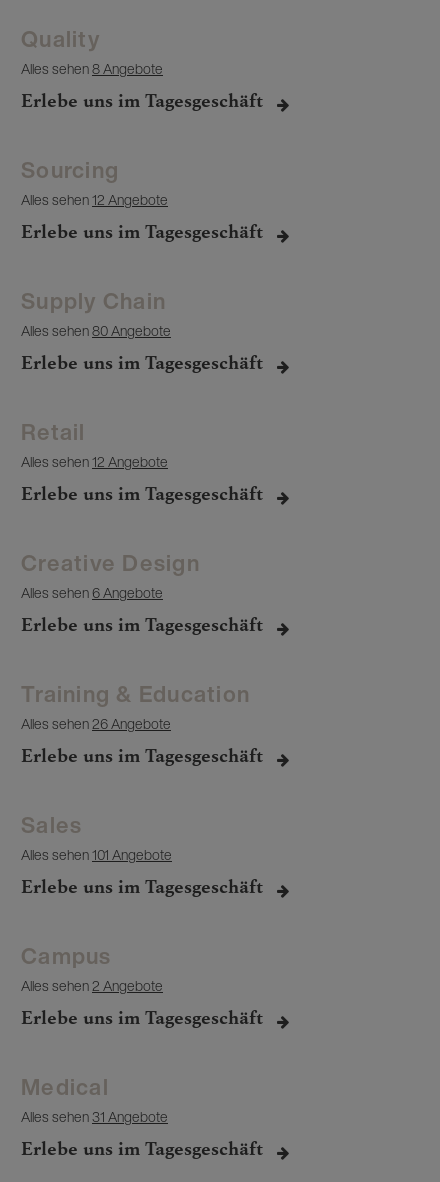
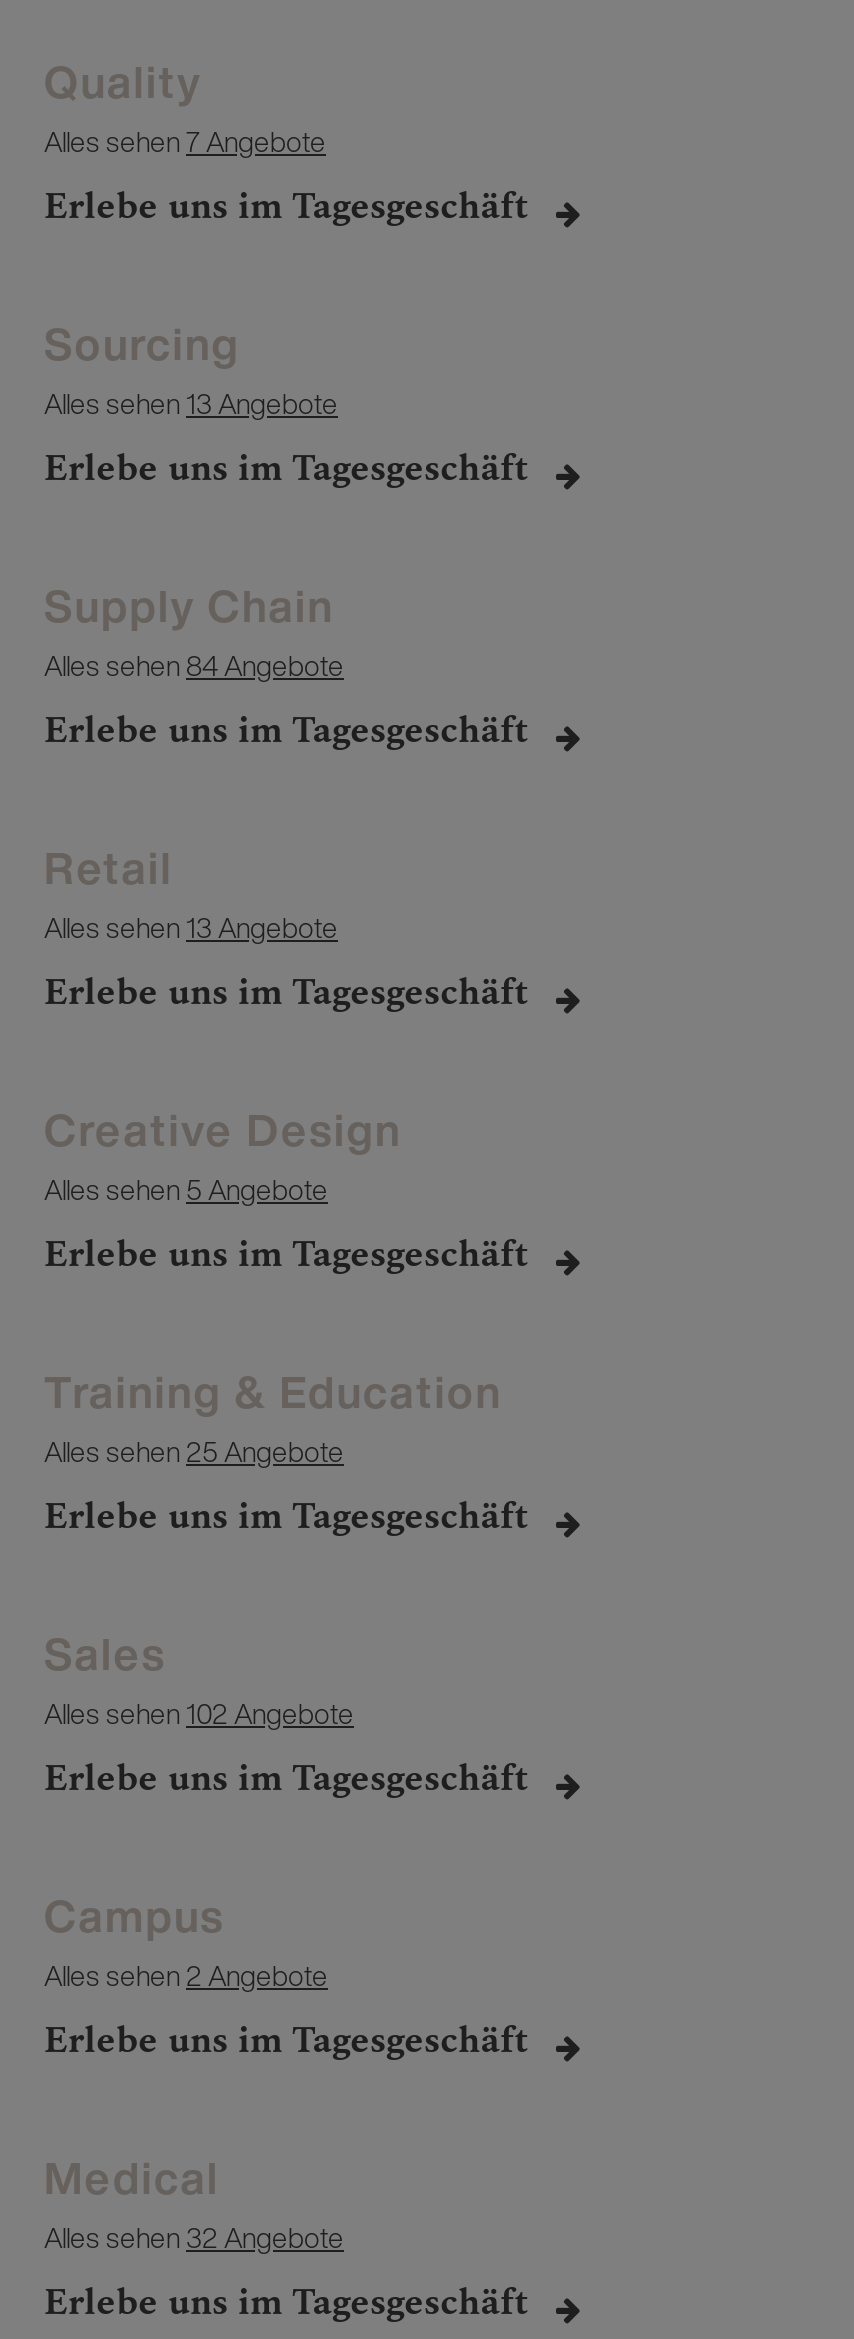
[21,58,163,79] Alles sehen8 Angebote -> [44,120,326,162] Alles sehen7 Angebote
[21,189,168,210] Alles sehen 12 Angebote -> [44,382,338,424] Alles sehen 13 Angebote
[21,320,171,341] Alles sehen 80 Angebote -> [44,644,344,686] Alles sehen 84 Angebote
[21,451,168,472] Alles sehen 12 Angebote -> [44,906,338,948] Alles sehen 13 Angebote
[21,582,163,603] Alles sehen 6 Angebote -> [44,1168,328,1210] Alles sehen 5 Angebote
[21,713,171,734] Alles sehen 26 Angebote -> [44,1430,344,1472] Alles sehen 25 Angebote
[21,844,172,865] Alles sehen 101 Angebote -> [44,1692,354,1734] Alles sehen 102 Angebote
[21,1106,168,1127] Alles sehen 31 Angebote -> [44,2216,344,2258] Alles sehen 32 Angebote

